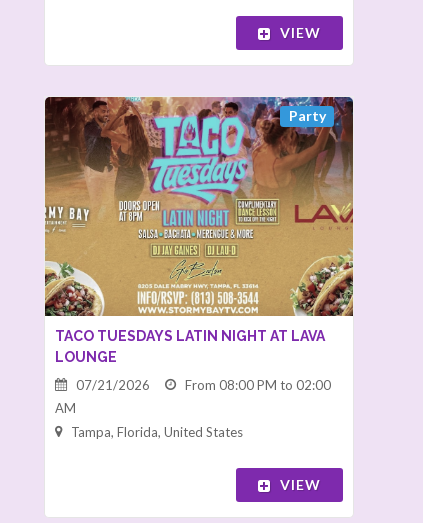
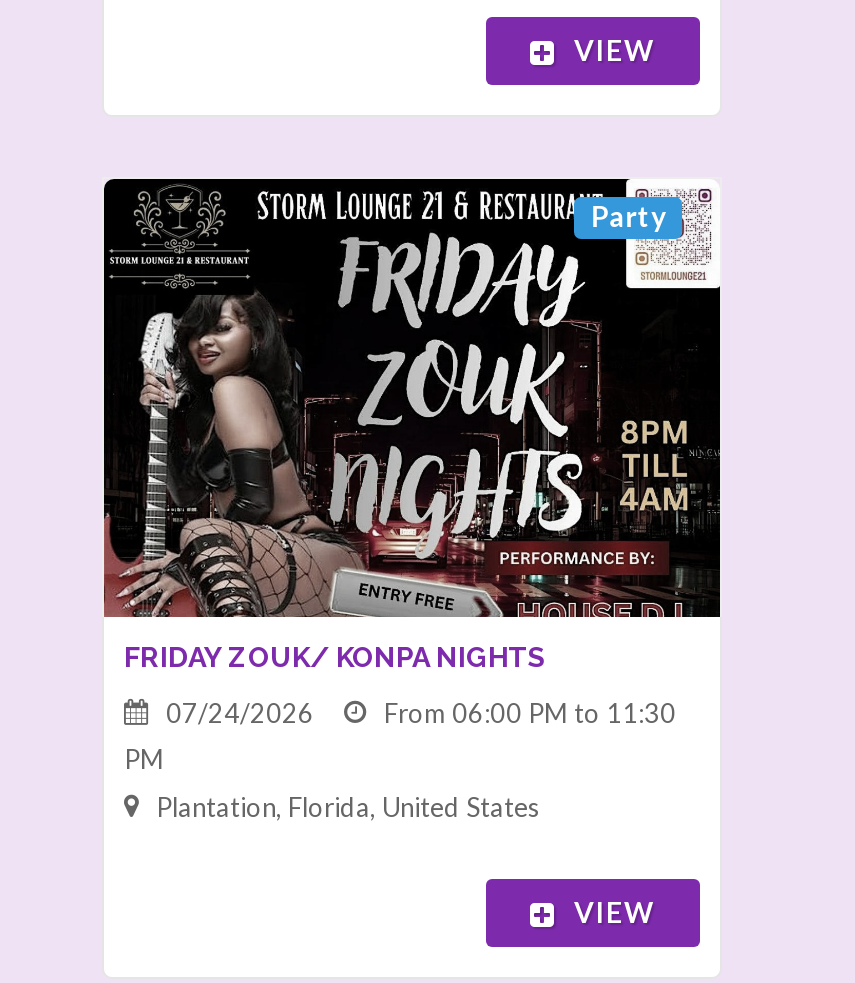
[44,96,354,365] [image] | TACO TUESDAYS LATIN NIGHT AT LAVA | LOUNGE -> [102,177,722,673] [image] | FRIDAY ZOUK/ KONPA NIGHTS
[55,377,331,416] 07/21/2026 | From 08:00 PM to 02:00 | AM -> [124,697,676,775] 07/24/2026 | From 06:00 PM to 11:30 | PM
[62,424,243,440] Tampa, Florida, United States -> [138,791,540,823] Plantation, Florida, United States

